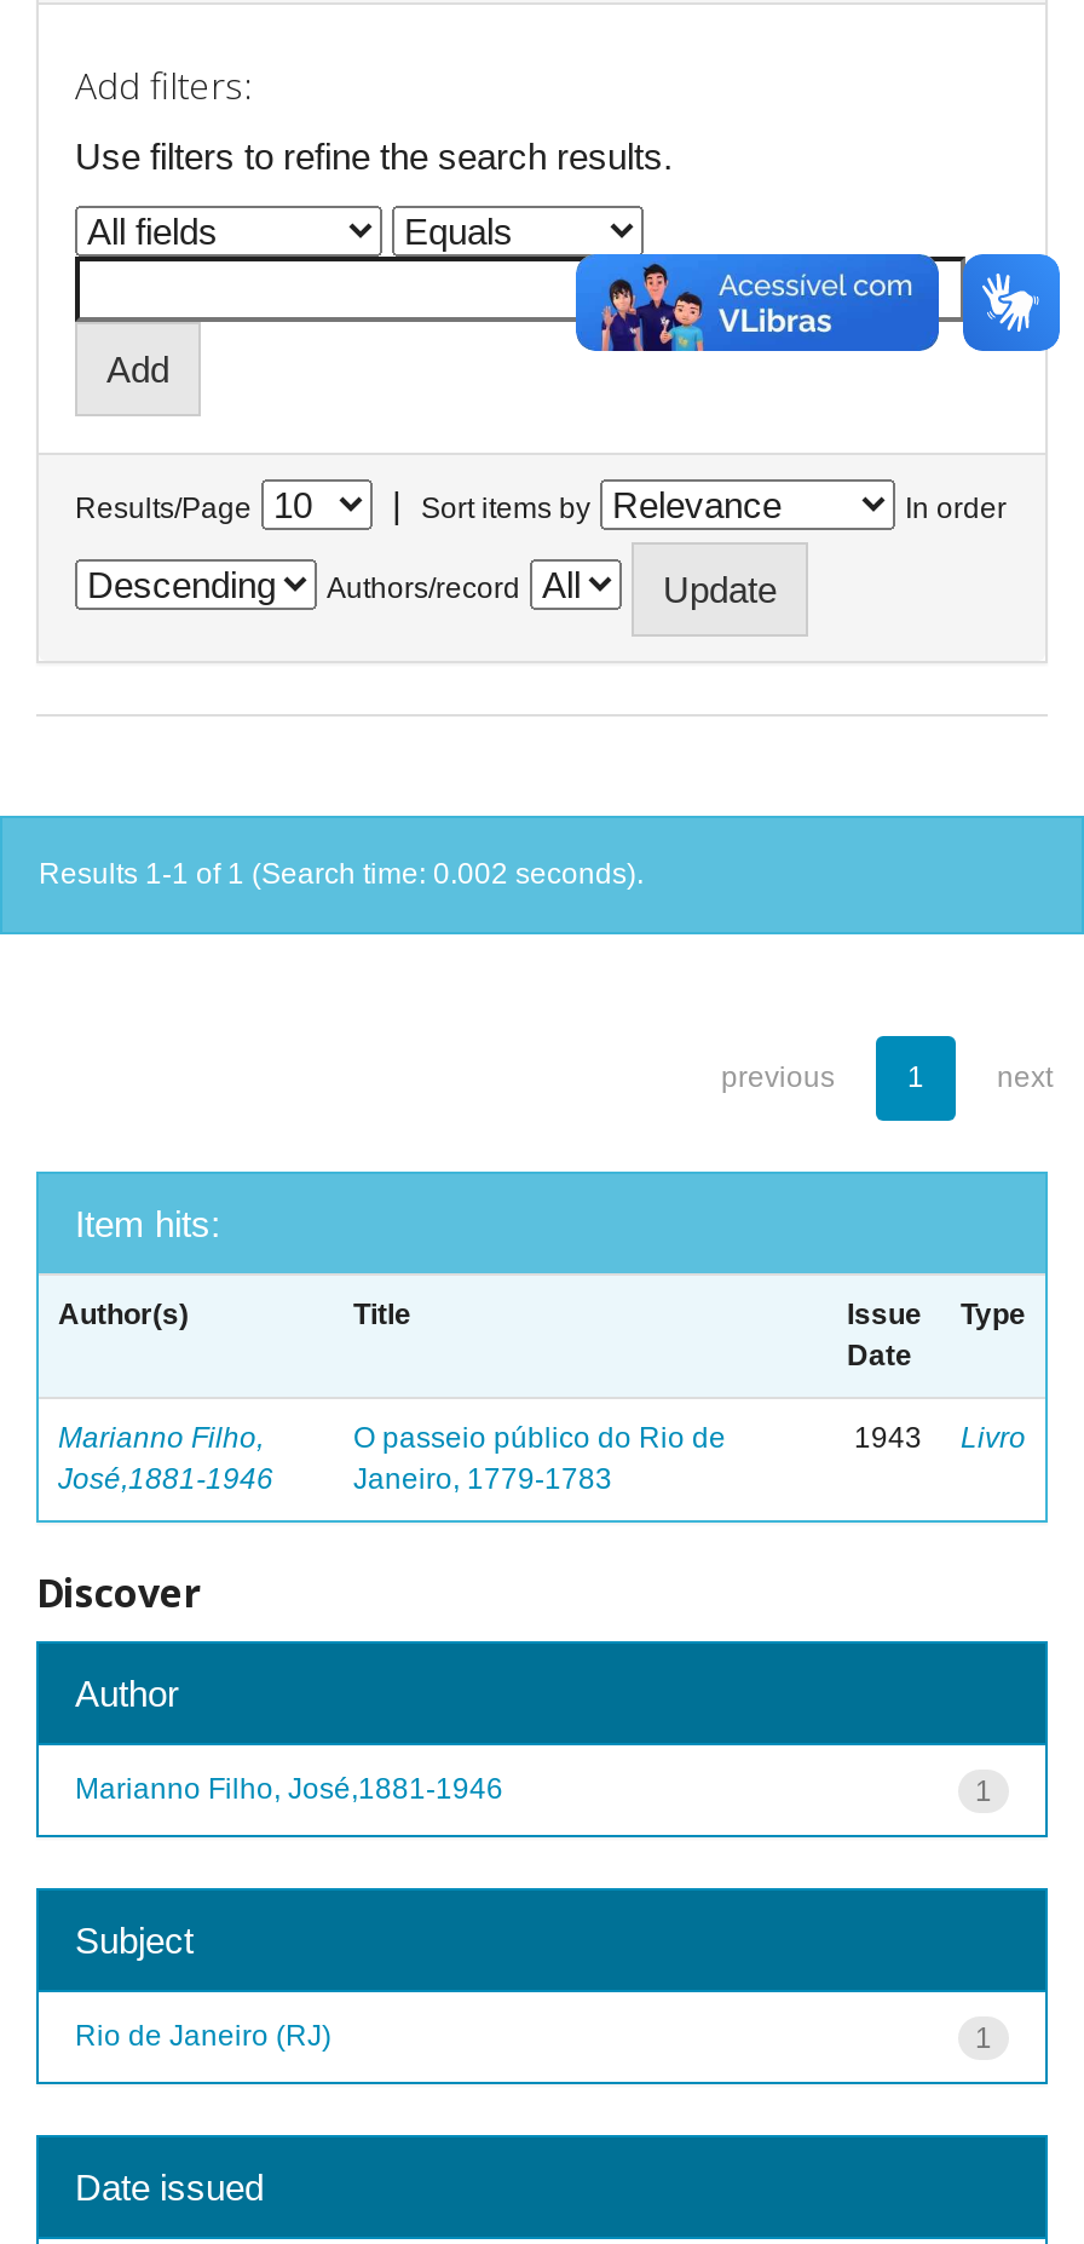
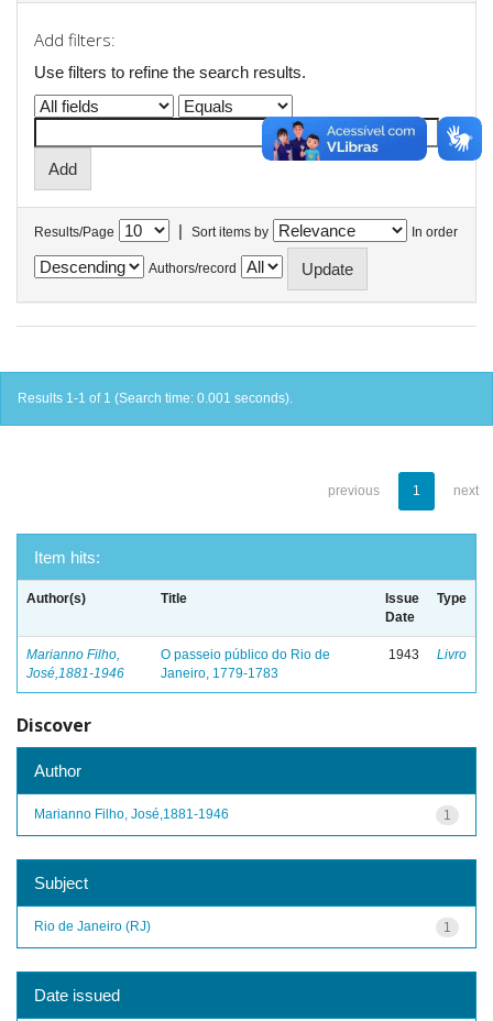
[39,857,644,891] Results 1-1 of 1 (Search time: 0.002 seconds). -> [18,391,293,406] Results 1-1 of 1 (Search time: 0.001 seconds).

